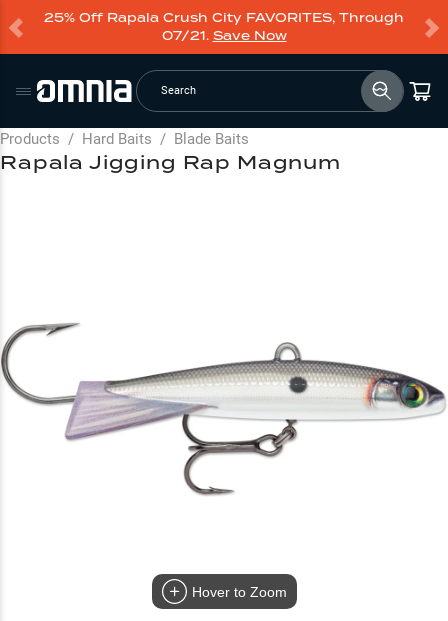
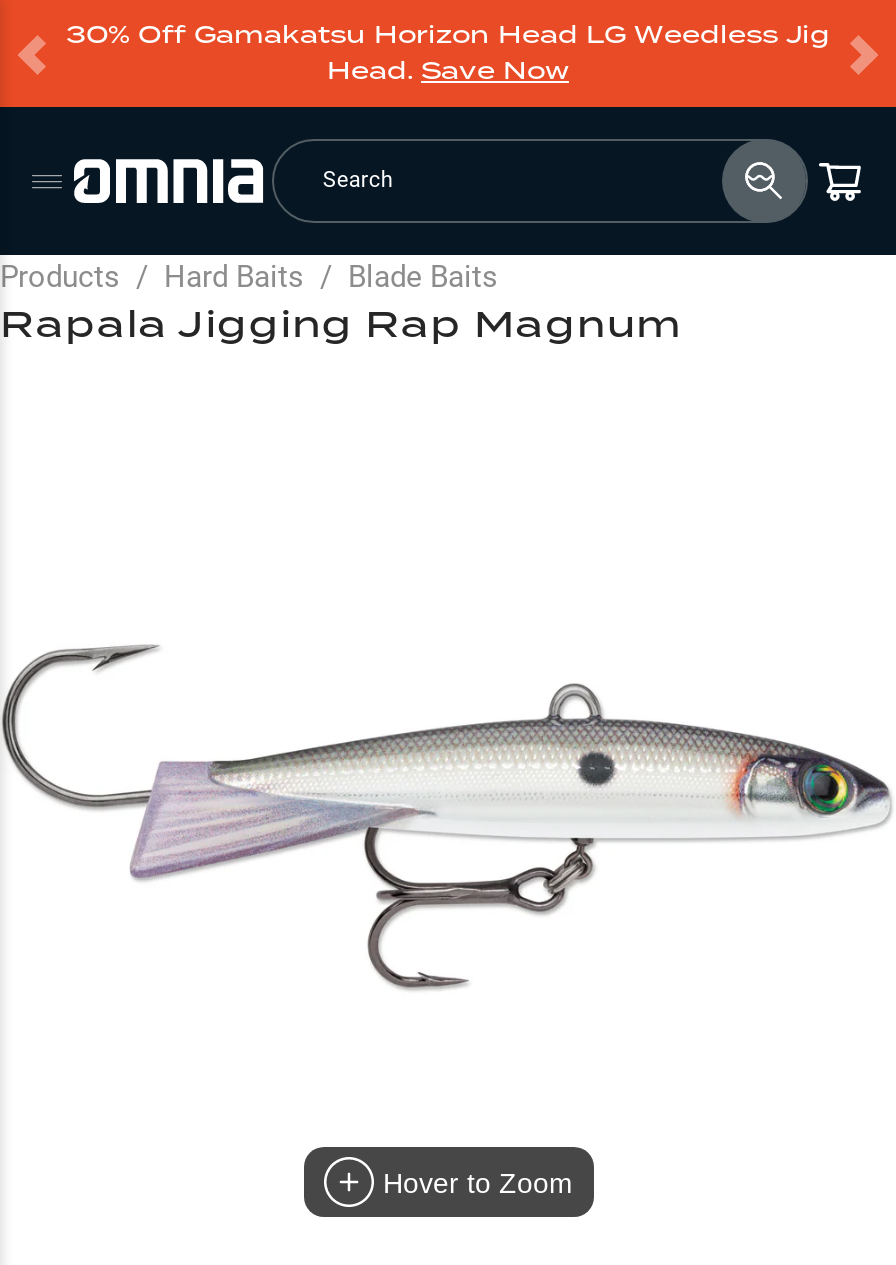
[44,9,404,44] 25% Off Rapala Crush City FAVORITES, Through | 07/21. Save Now -> [66,17,830,87] 30% Off Gamakatsu Horizon Head LG Weedless Jig | Head. Save Now

